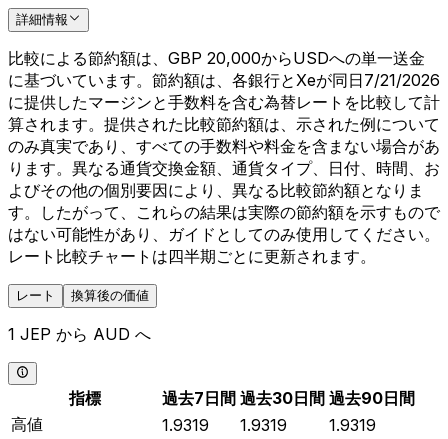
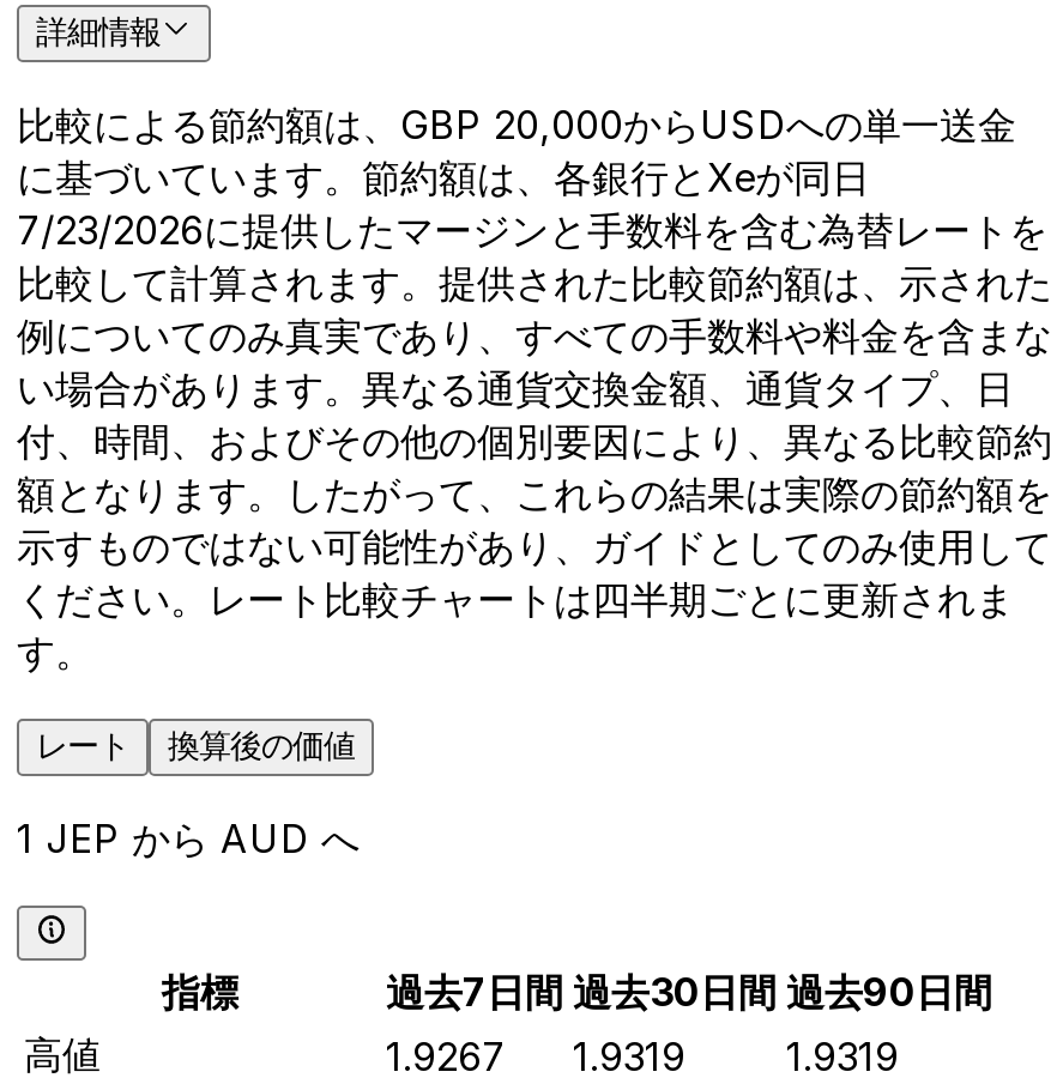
[8,70,440,266] に基づいています。節約額は、各銀行とXeが同日7/21/2026 | に提供したマージンと手数料を含む為替レートを比較して計 | 算されます。提供された比較節約額は、示された例について | のみ真実であり、すべての手数料や料金を含まない場合があ | ります。異なる通貨交換金額、通貨タイプ、日付、時間、お | よびその他の個別要因により、異なる比較節約額となりま | す。したがって、これらの結果は実際の節約額を示すもので | はない可能性があり、ガイドとしてのみ使用してください。 | レート比較チャートは四半期ごとに更新されます。 -> [17,154,1052,676] に基づいています。節約額は、各銀行とXeが同日 | 7/23/2026に提供したマージンと手数料を含む為替レートを | 比較して計算されます。提供された比較節約額は、示された | 例についてのみ真実であり、すべての手数料や料金を含まな | い場合があります。異なる通貨交換金額、通貨タイプ、日 | 付、時間、およびその他の個別要因により、異なる比較節約 | 額となります。したがって、これらの結果は実際の節約額を | 示すものではない可能性があり、ガイドとしてのみ使用して | ください。レート比較チャートは四半期ごとに更新されま | す。
[162,415,287,435] 1.9319 1.9319 -> [386,1032,685,1080] 1.9267 1.9319

